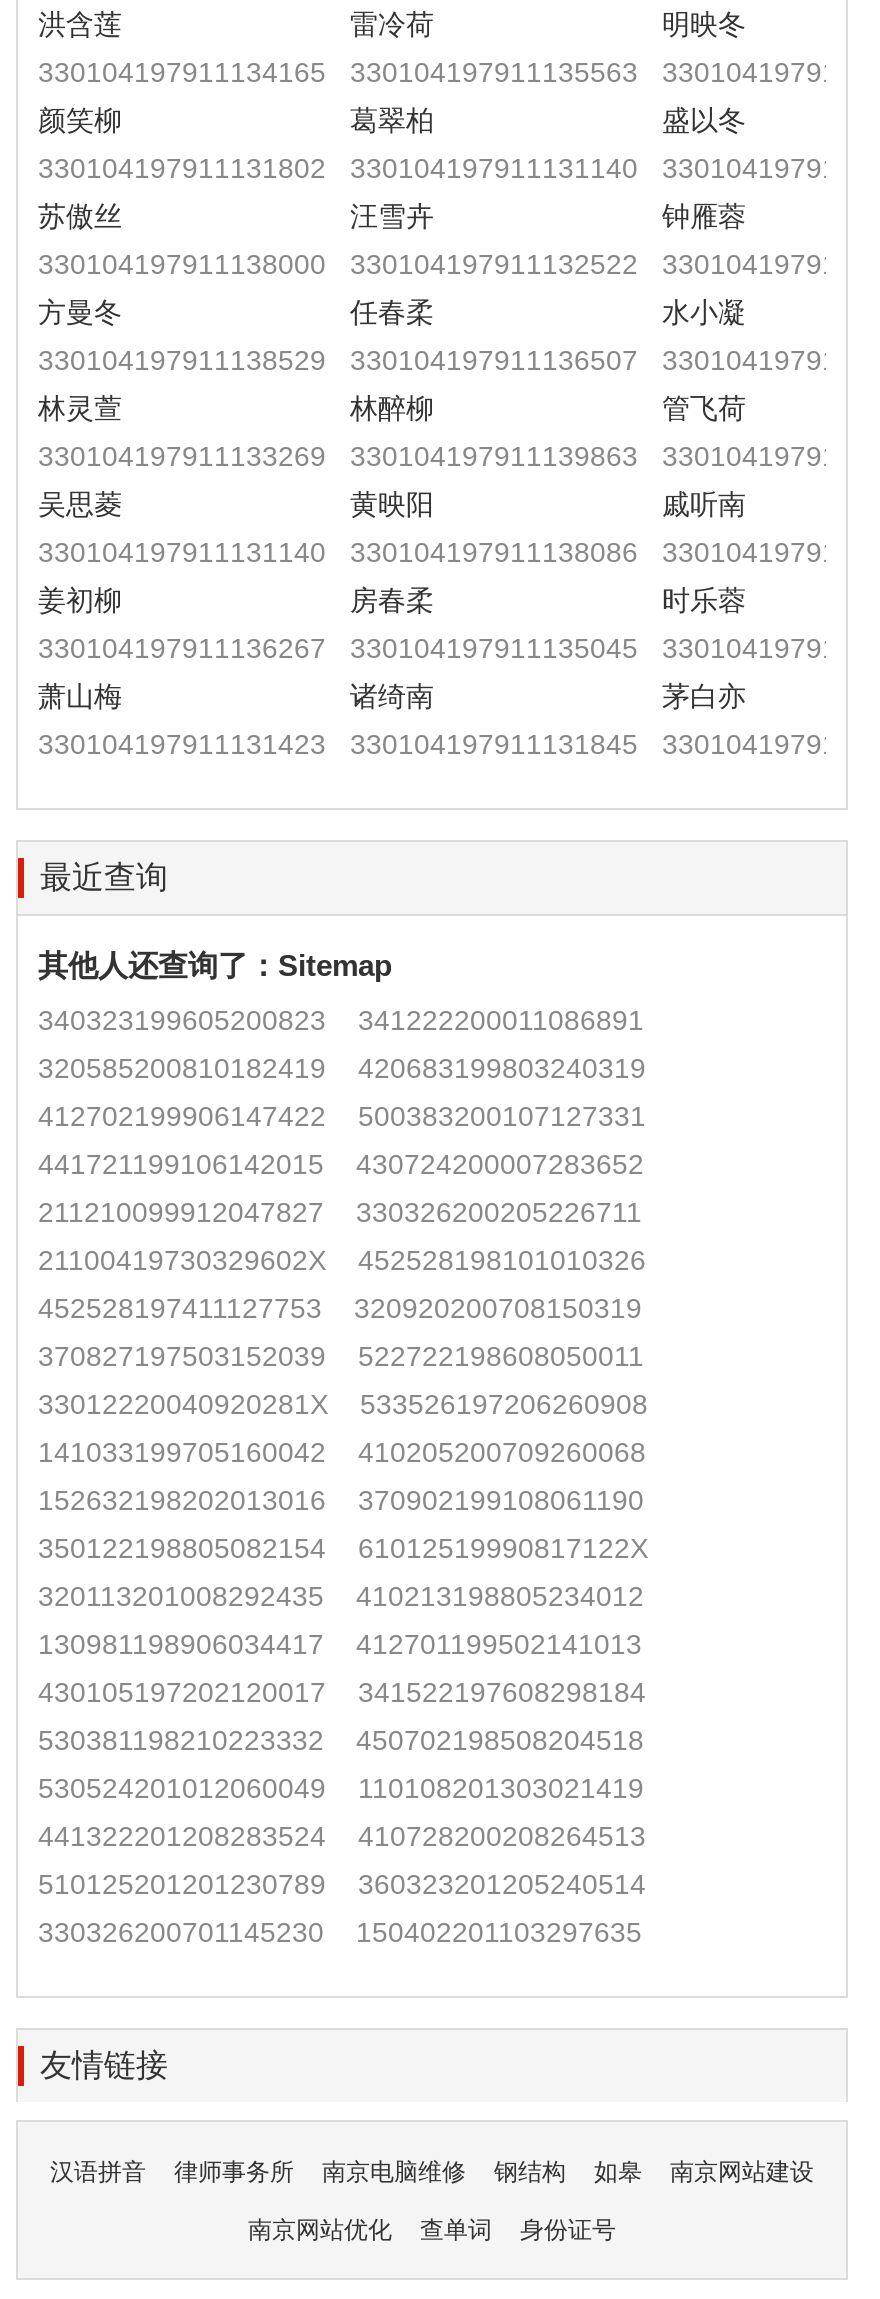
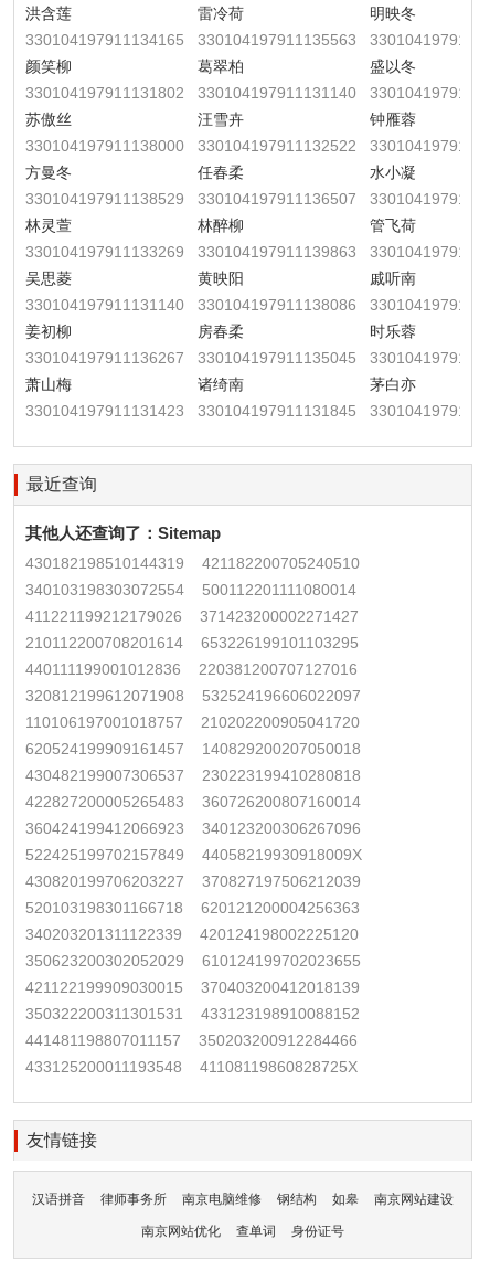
[38,1004,644,1036] 340323199605200823 | 341222200011086891 -> [25,554,360,572] 430182198510144319 | 421182200705240510
[38,1052,646,1084] 320585200810182419 | 420683199803240319 -> [25,581,356,599] 340103198303072554 | 500112201111080014
[38,1100,646,1132] 412702199906147422 | 500383200107127331 -> [25,607,359,625] 411221199212179026 | 371423200002271427
[38,1148,644,1180] 441721199106142015 | 430724200007283652 -> [25,634,359,652] 210112200708201614 | 653226199101103295
[38,1196,642,1228] 211210099912047827 | 330326200205226711 -> [25,660,358,678] 440111199001012836 | 220381200707127016
[38,1244,646,1276] 21100419730329602X | 452528198101010326 -> [25,687,361,705] 320812199612071908 | 532524196606022097
[38,1292,642,1324] 452528197411127753 | 320920200708150319 -> [25,713,360,731] 110106197001018757 | 210202200905041720
[38,1340,644,1372] 370827197503152039 | 522722198608050011 -> [25,740,361,758] 620524199909161457 | 140829200207050018
[38,1388,648,1420] 33012220040920281X | 533526197206260908 -> [25,766,361,784] 430482199007306537 | 230223199410280818
[38,1436,646,1468] 141033199705160042 | 410205200709260068 -> [25,793,361,811] 422827200005265483 | 360726200807160014
[38,1484,644,1516] 152632198202013016 | 370902199108061190 -> [25,819,361,837] 360424199412066923 | 340123200306267096
[38,1532,648,1564] 350122198805082154 | 61012519990817122X -> [25,846,362,864] 522425199702157849 | 44058219930918009X
[38,1580,644,1612] 320113201008292435 | 410213198805234012 -> [25,872,361,890] 430820199706203227 | 370827197506212039
[38,1628,642,1660] 130981198906034417 | 412701199502141013 -> [25,899,360,917] 520103198301166718 | 620121200004256363
[38,1676,646,1708] 430105197202120017 | 341522197608298184 -> [25,925,359,943] 340203201311122339 | 420124198002225120
[38,1724,644,1756] 530381198210223332 | 450702198508204518 -> [25,952,361,970] 350623200302052029 | 610124199702023655
[38,1772,644,1804] 530524201012060049 | 110108201303021419 -> [25,978,360,996] 421122199909030015 | 370403200412018139
[38,1820,646,1852] 441322201208283524 | 410728200208264513 -> [25,1005,360,1023] 350322200311301531 | 433123198910088152
[38,1868,646,1900] 510125201201230789 | 360323201205240514 -> [25,1031,358,1049] 441481198807011157 | 350203200912284466
[38,1916,642,1948] 330326200701145230 | 150402201103297635 -> [25,1058,358,1076] 433125200011193548 | 41108119860828725X

